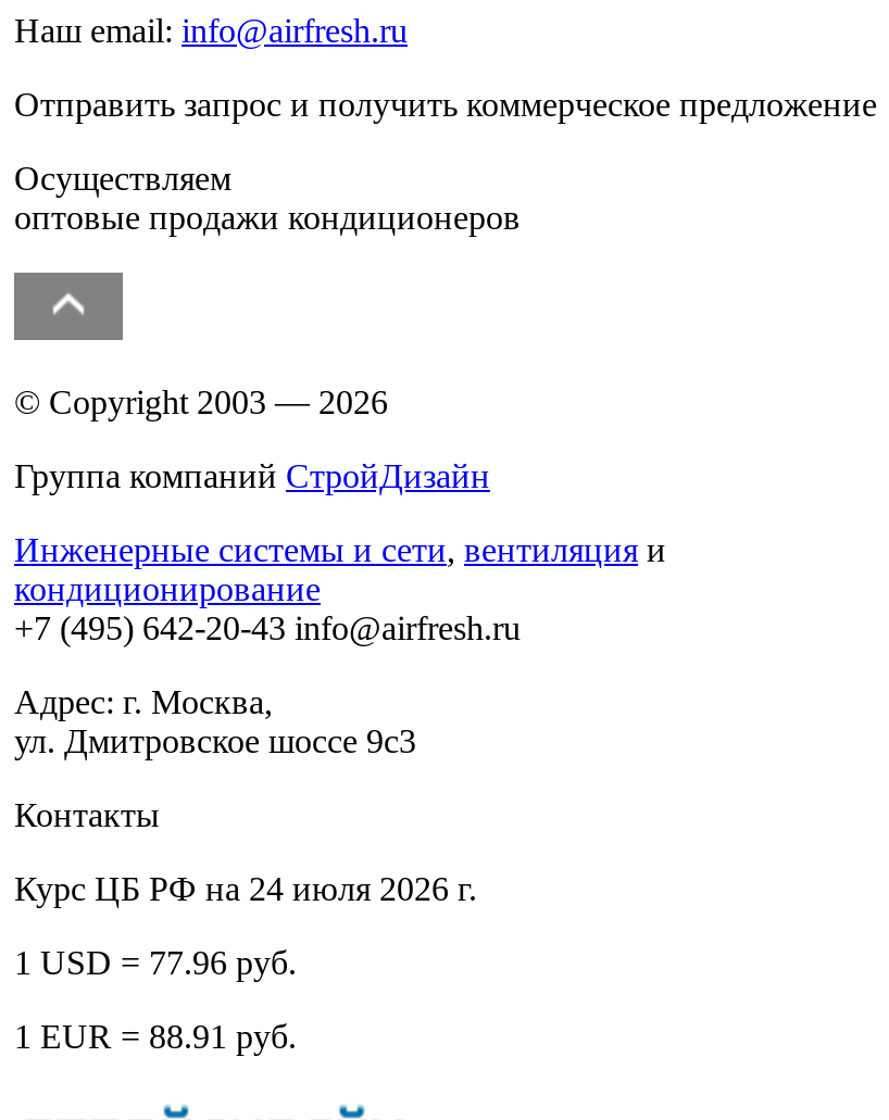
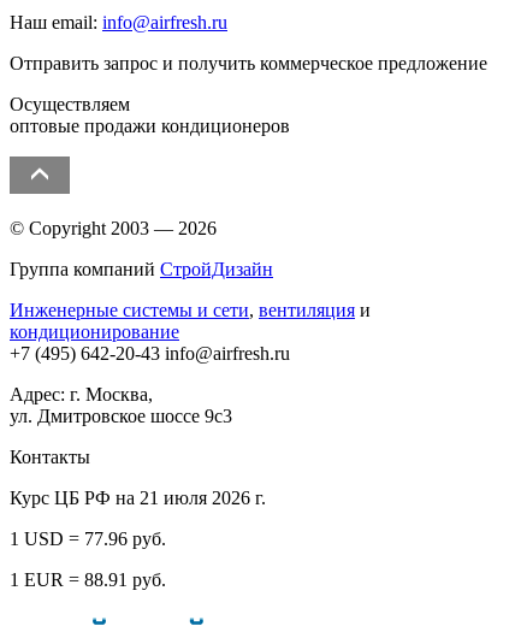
[14,869,477,906] Курс ЦБ РФ на 24 июля 2026 г. -> [10,487,266,508] Курс ЦБ РФ на 21 июля 2026 г.

